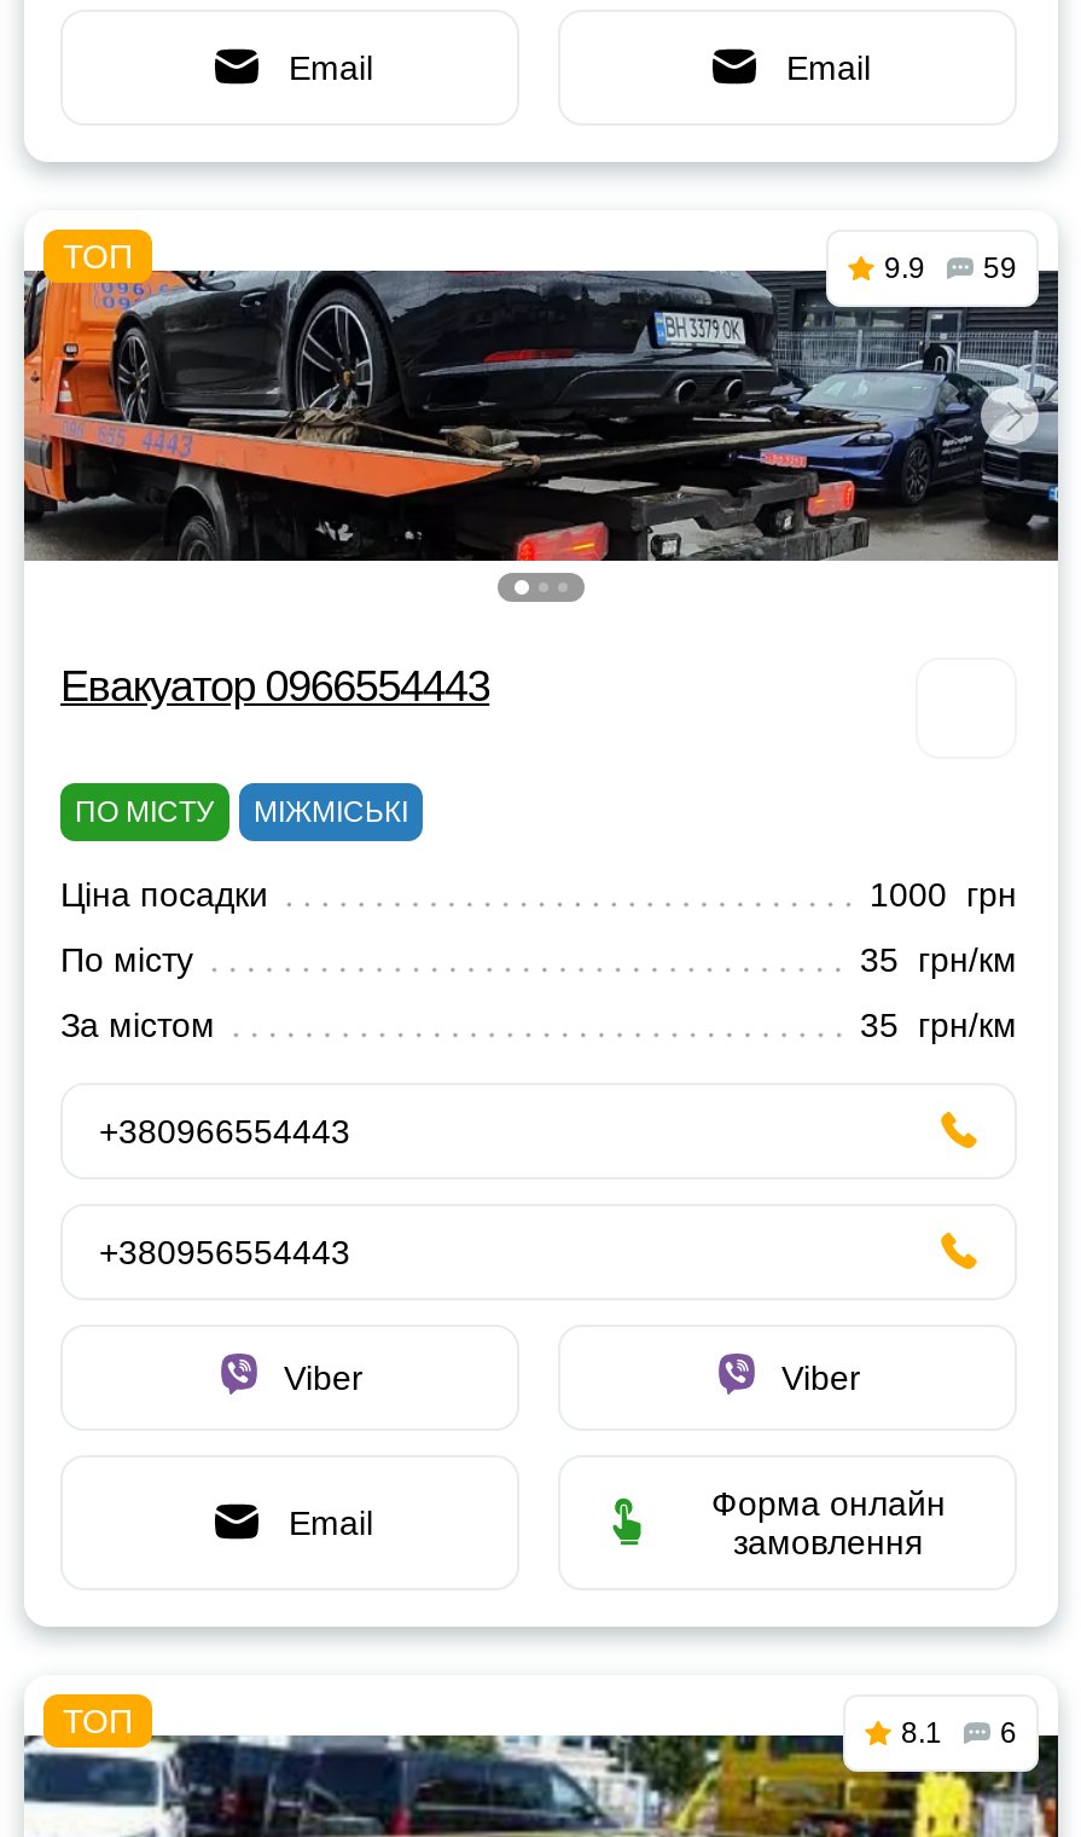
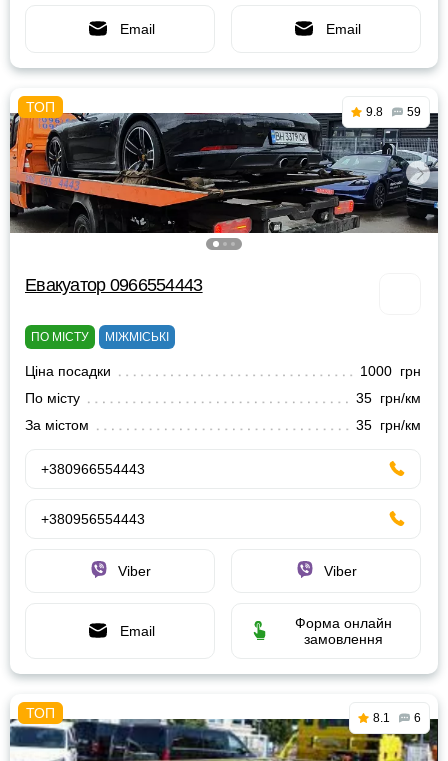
[884,251,1017,285] 9.9 59 -> [366,105,421,119] 9.8 59

